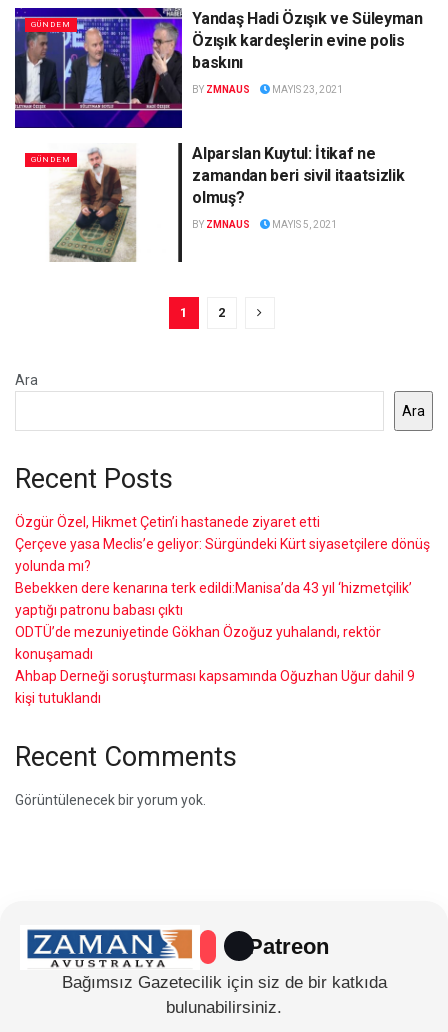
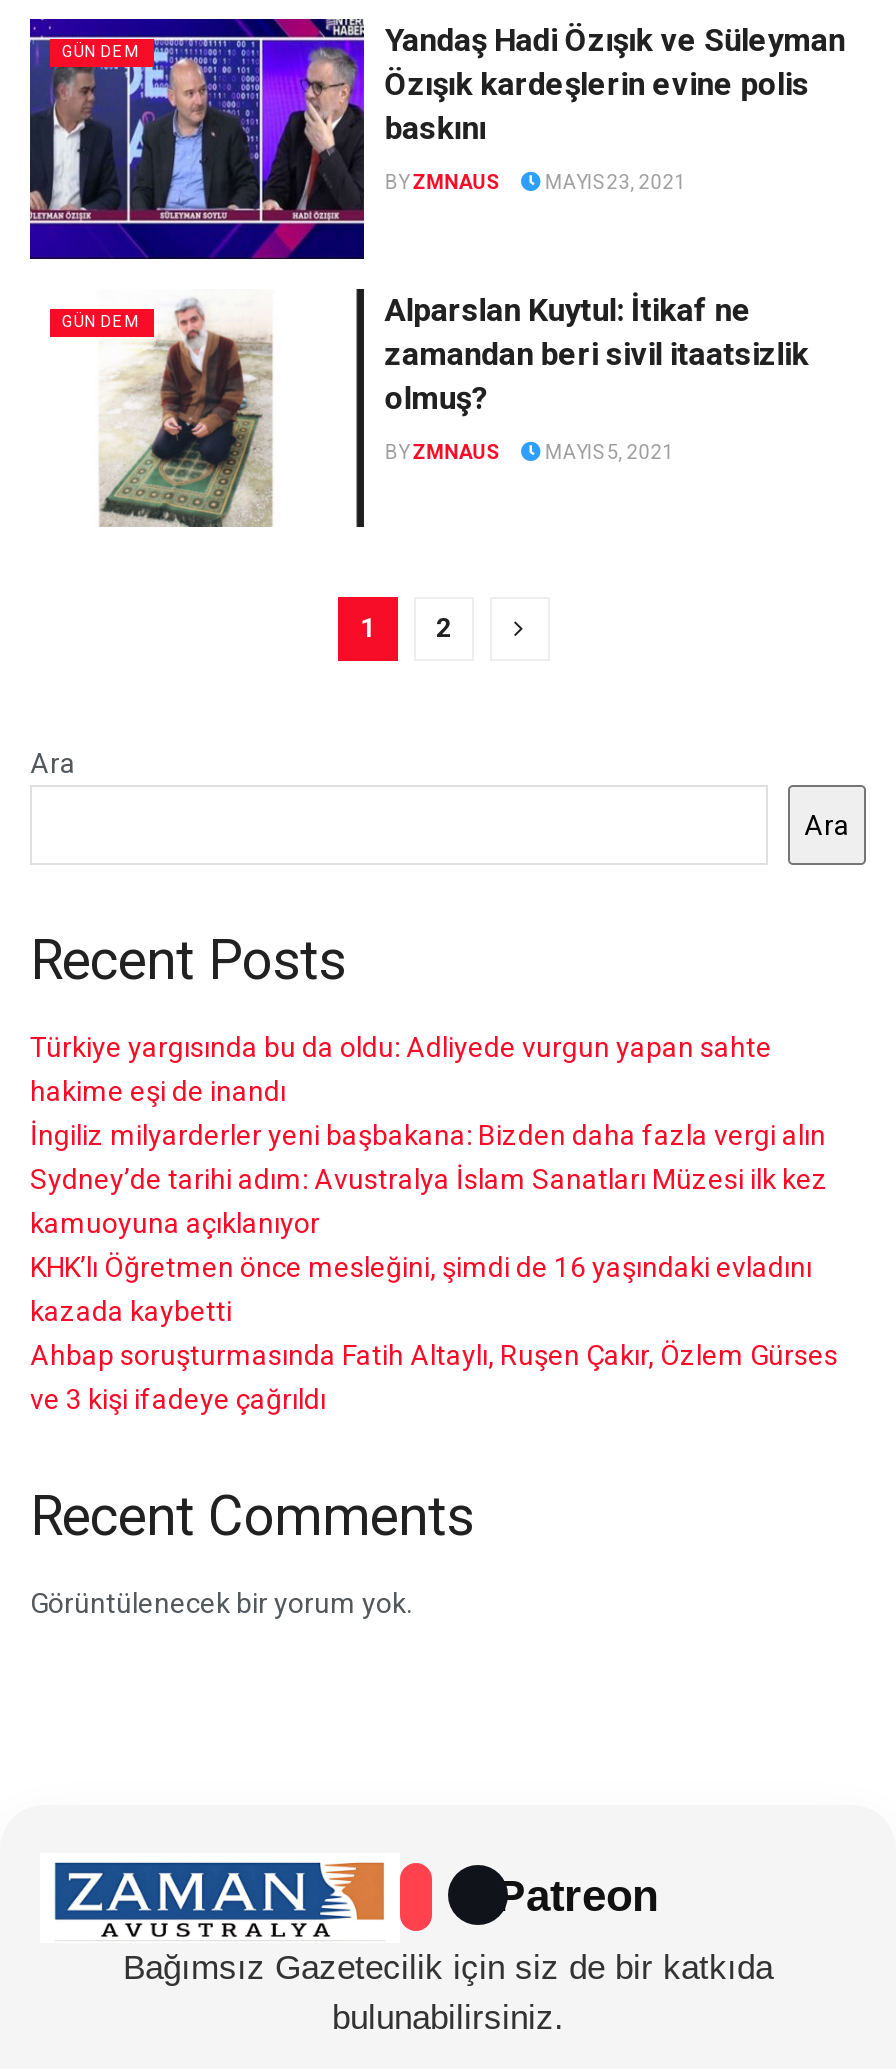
[15,514,430,706] Özgür Özel, Hikmet Çetin’i hastanede ziyaret etti | Çerçeve yasa Meclis’e geliyor: Sürgündeki Kürt siyasetçilere dönüş | yolunda mı? | Bebekken dere kenarına terk edildi:Manisa’da 43 yıl ‘hizmetçilik’ | yaptığı patronu babası çıktı | ODTÜ’de mezuniyetinde Gökhan Özoğuz yuhalandı, rektör | konuşamadı | Ahbap Derneği soruşturması kapsamında Oğuzhan Uğur dahil 9 | kişi tutuklandı -> [30,1031,838,1415] Türkiye yargısında bu da oldu: Adliyede vurgun yapan sahte | hakime eşi de inandı | İngiliz milyarderler yeni başbakana: Bizden daha fazla vergi alın | Sydney’de tarihi adım: Avustralya İslam Sanatları Müzesi ilk kez | kamuoyuna açıklanıyor | KHK’lı Öğretmen önce mesleğini, şimdi de 16 yaşındaki evladını | kazada kaybetti | Ahbap soruşturmasında Fatih Altaylı, Ruşen Çakır, Özlem Gürses | ve 3 kişi ifadeye çağrıldı

